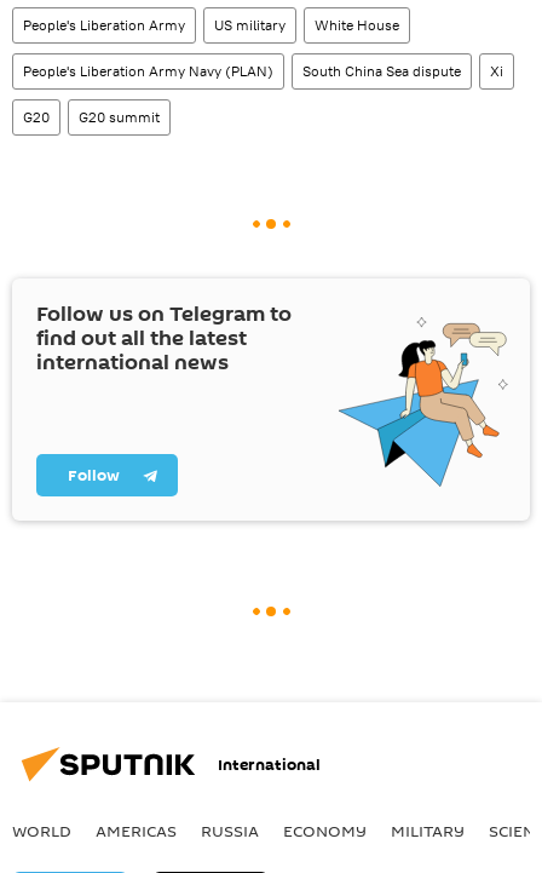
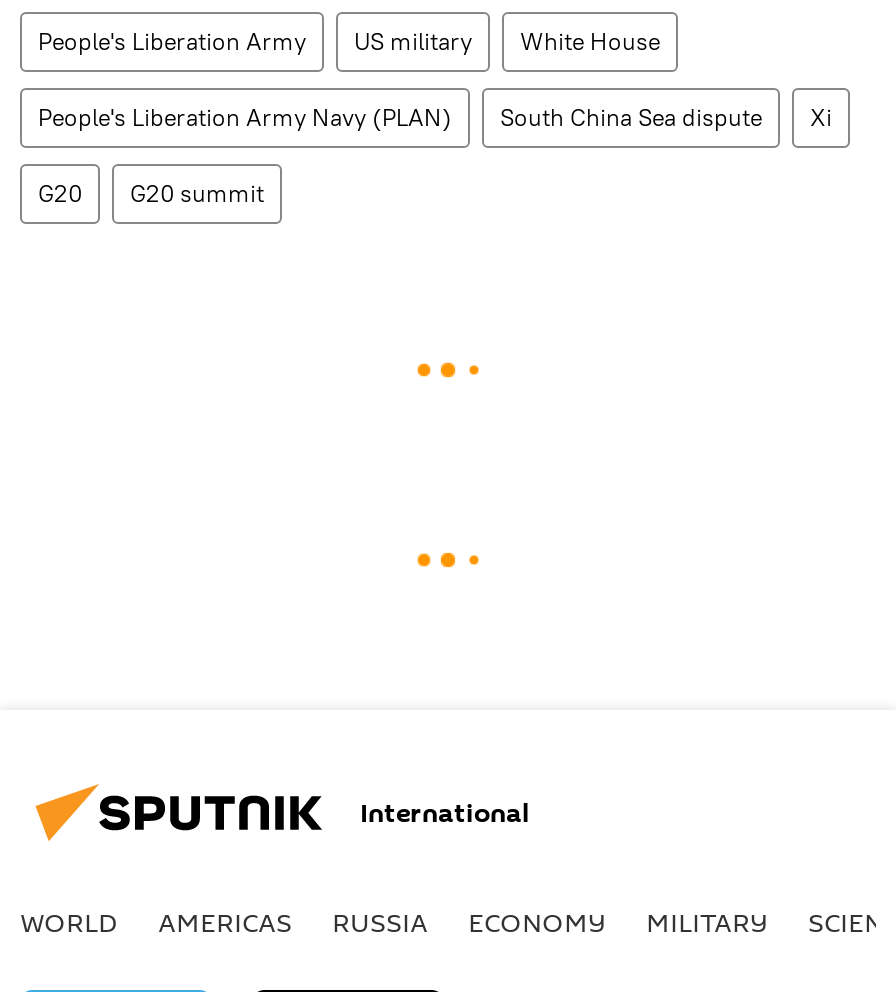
[36,299,508,488] [image] | Follow us on Telegram to | find out all the latest | international news -> none
[68,464,120,487] Follow -> none

